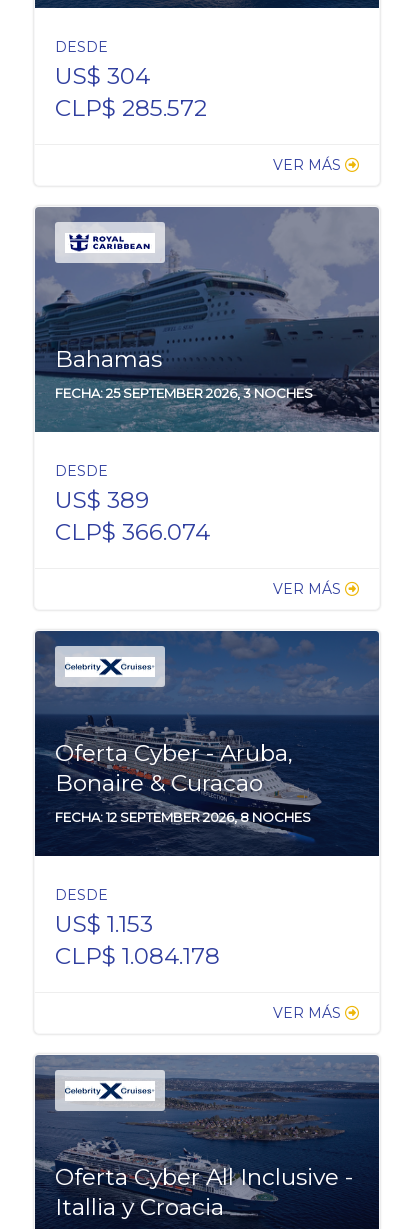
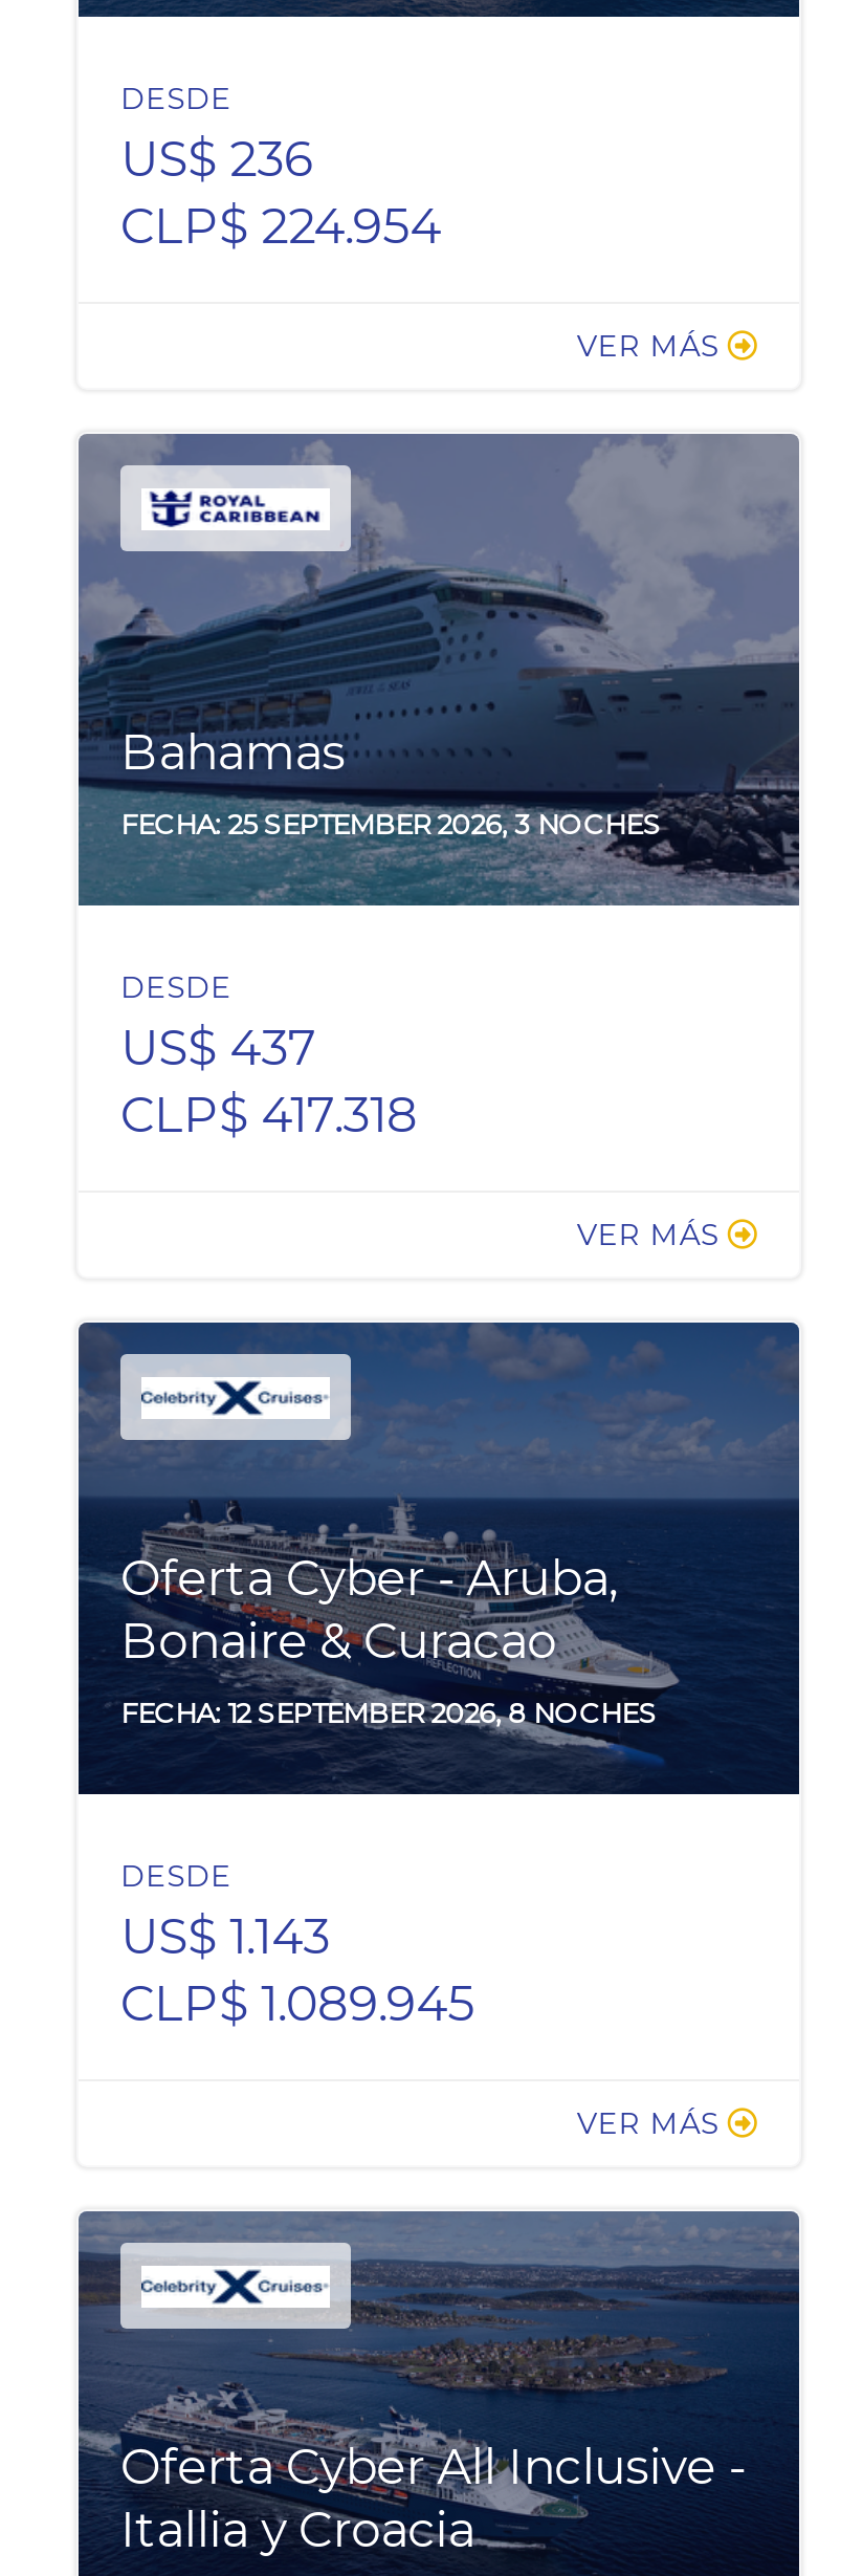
[55,62,150,90] US$ 304 -> [121,130,313,189] US$ 236
[55,94,207,122] CLP$ 285.572 -> [121,197,441,256] CLP$ 224.954
[55,486,149,514] US$ 389 -> [121,1019,318,1077] US$ 437
[55,518,210,546] CLP$ 366.074 -> [121,1086,418,1144] CLP$ 417.318
[55,910,153,938] US$ 1.153 -> [121,1907,330,1966] US$ 1.143
[55,942,220,970] CLP$ 1.084.178 -> [121,1974,475,2033] CLP$ 1.089.945

